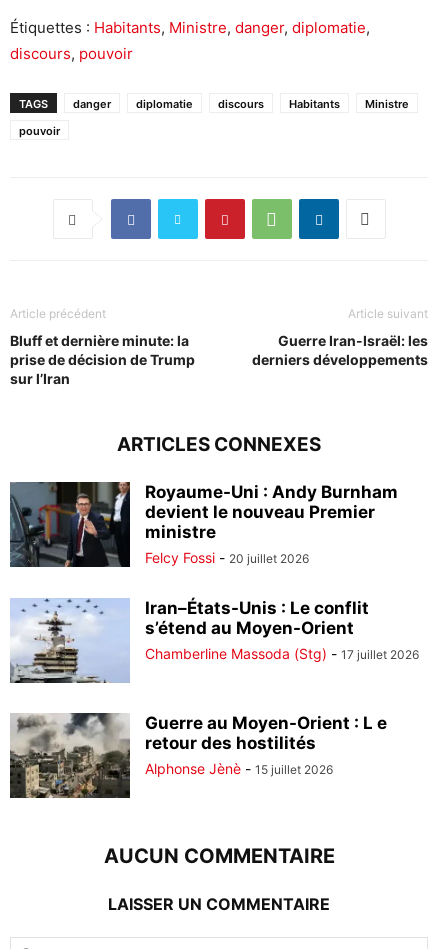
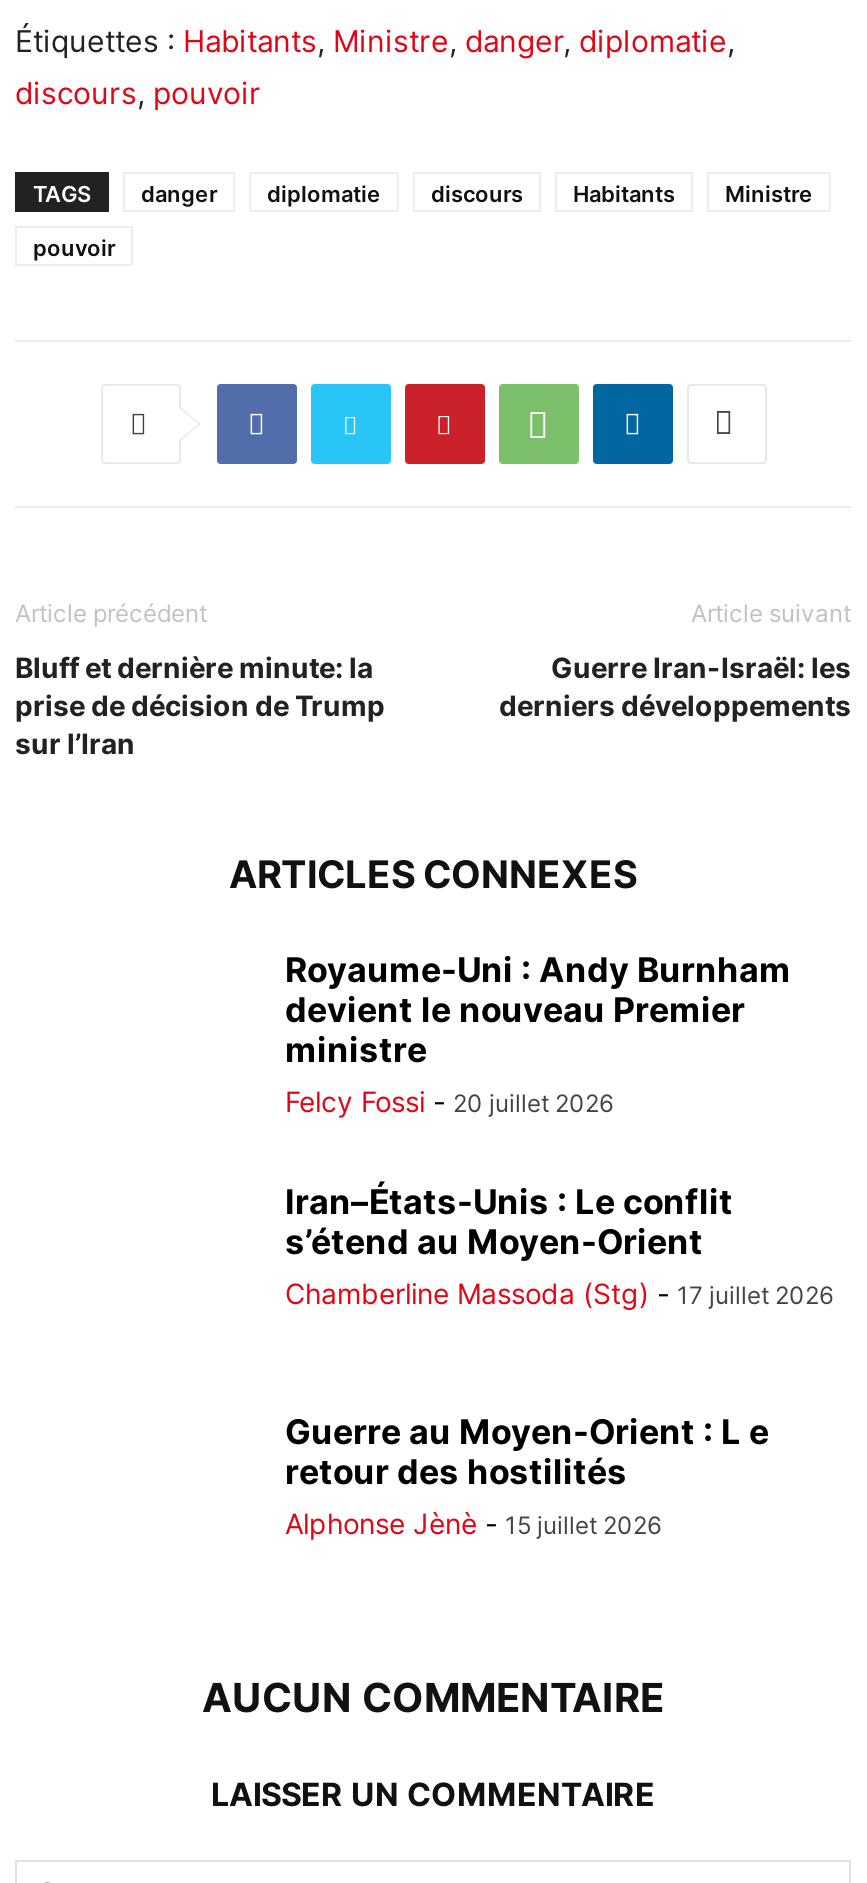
[9,481,131,568] [image] -> none
[9,598,130,684] [image] -> none
[9,712,131,799] [image] -> none

